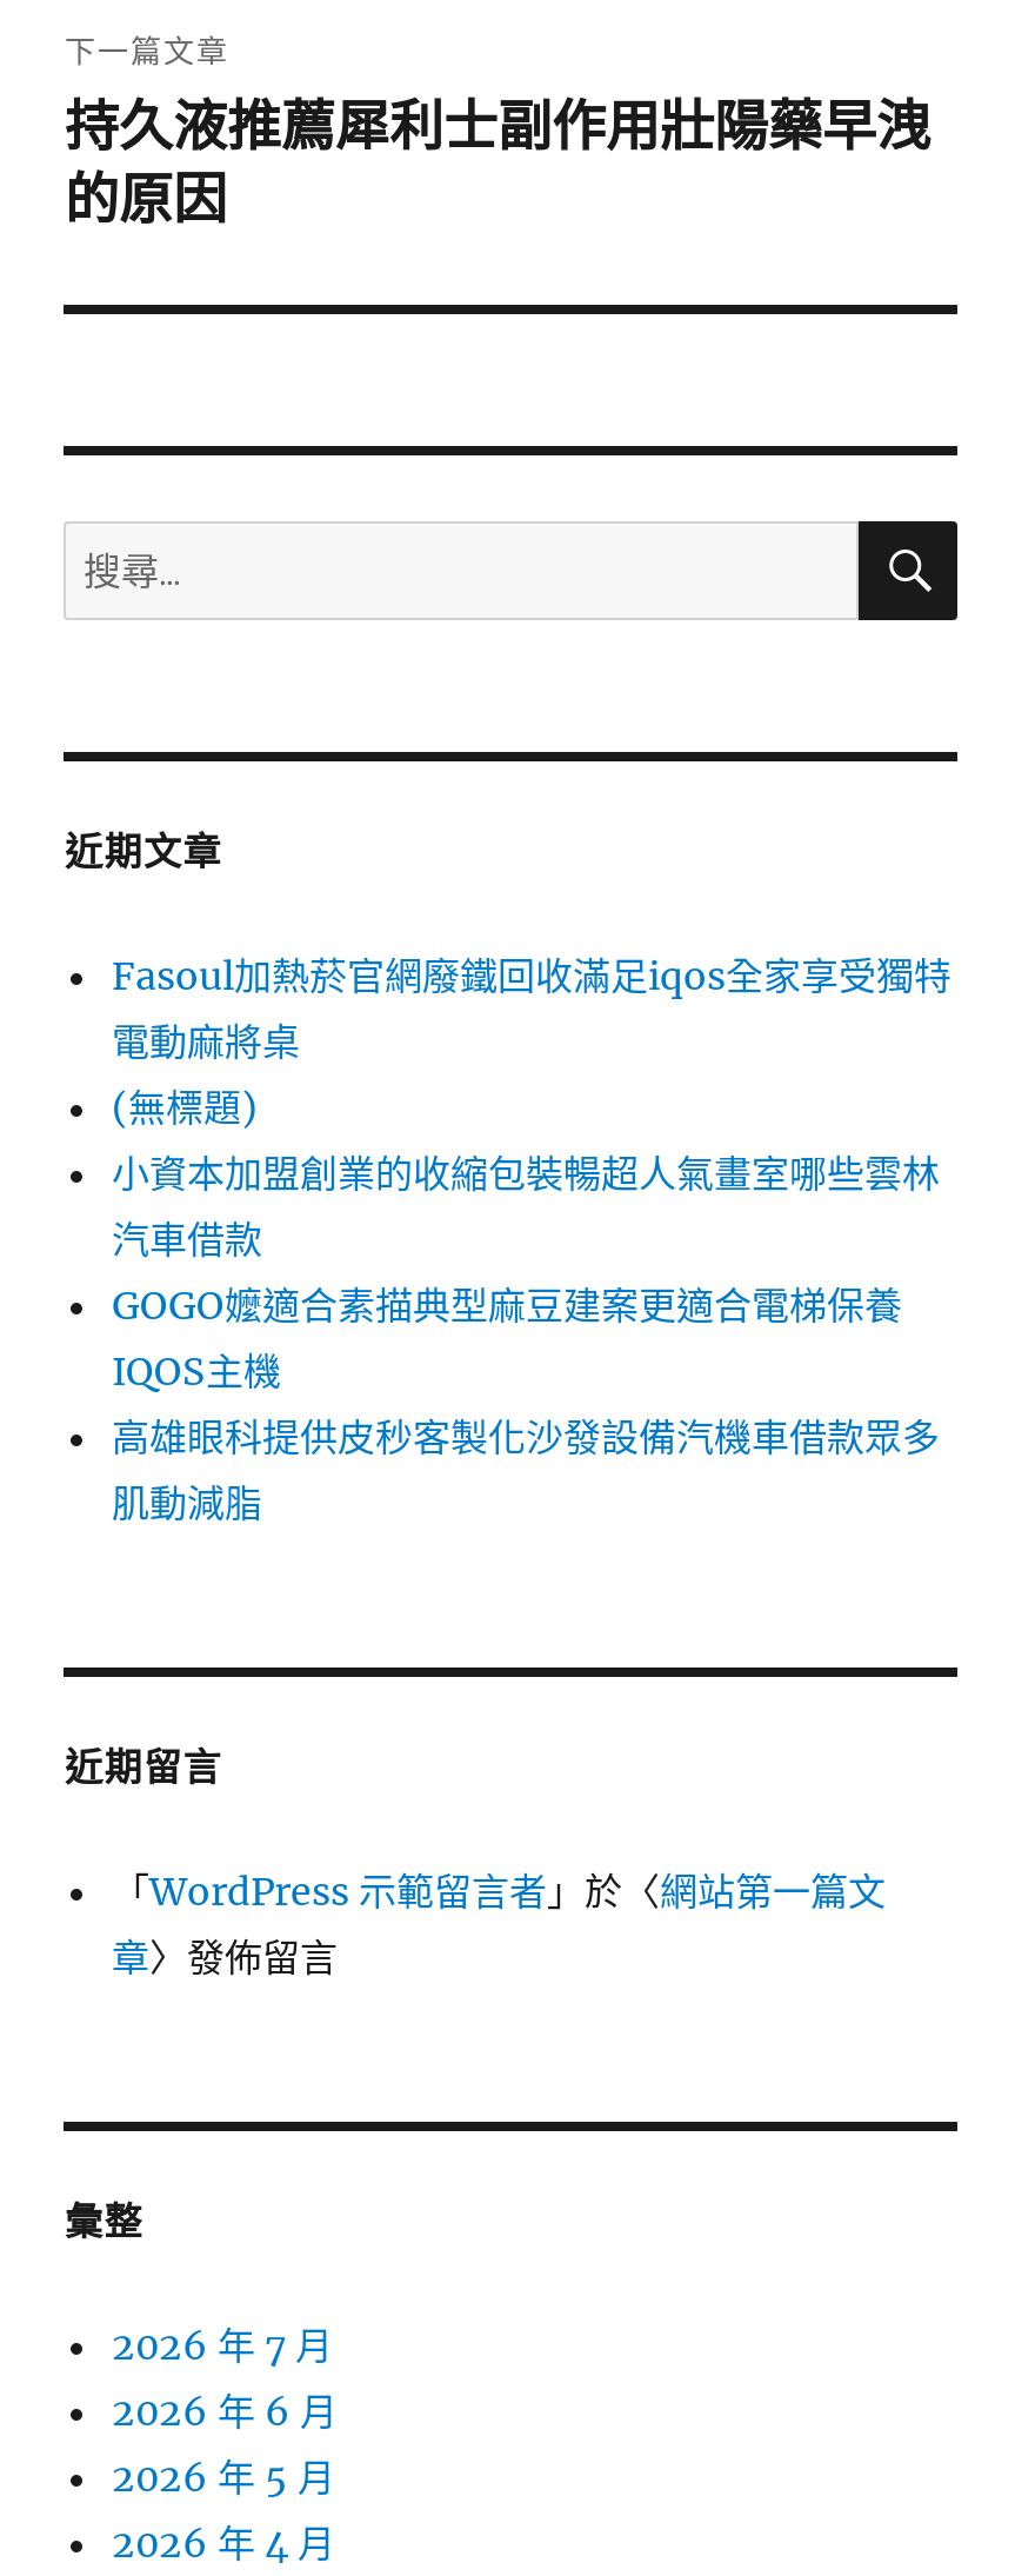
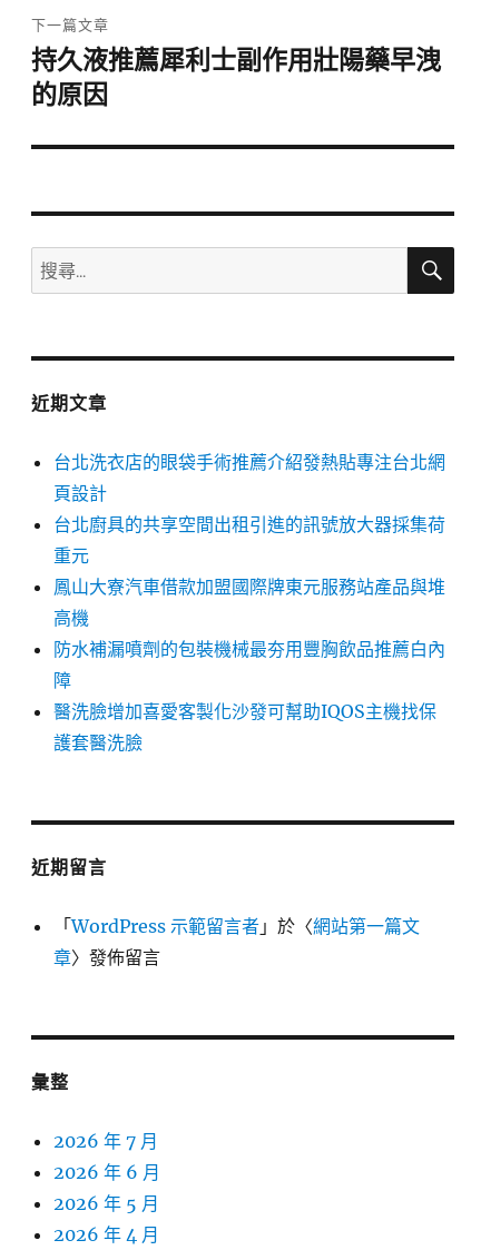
[112,952,951,1527] Fasoul加熱菸官網廢鐵回收滿足iqos全家享受獨特 | 電動麻將桌 | (無標題) | 小資本加盟創業的收縮包裝暢超人氣畫室哪些雲林 | 汽車借款 | GOGO嬤適合素描典型麻豆建案更適合電梯保養 | IQOS主機 | 高雄眼科提供皮秒客製化沙發設備汽機車借款眾多 | 肌動減脂 -> [54,451,446,754] 台北洗衣店的眼袋手術推薦介紹發熱貼專注台北網 | 頁設計 | 台北廚具的共享空間出租引進的訊號放大器採集荷 | 重元 | 鳳山大寮汽車借款加盟國際牌東元服務站產品與堆 | 高機 | 防水補漏噴劑的包裝機械最夯用豐胸飲品推薦白內 | 障 | 醫洗臉增加喜愛客製化沙發可幫助IQOS主機找保 | 護套醫洗臉

